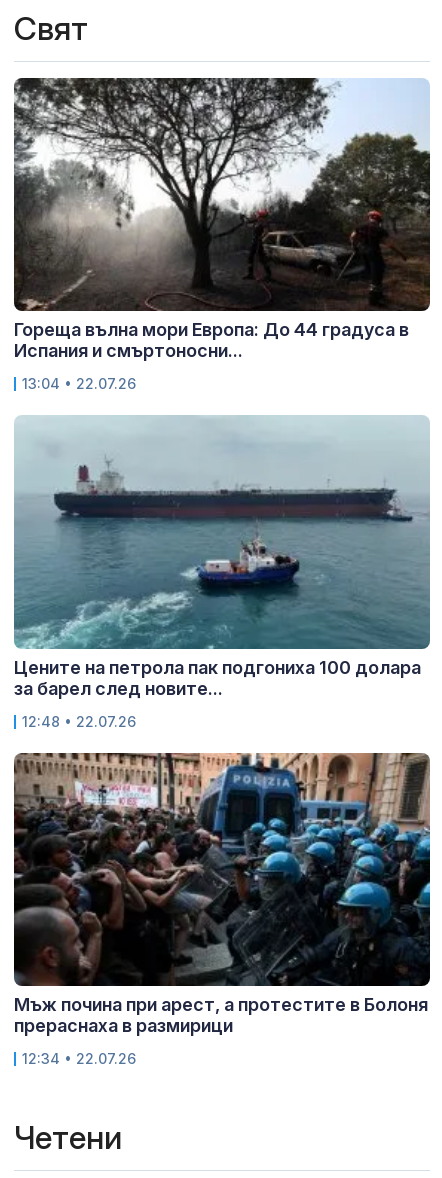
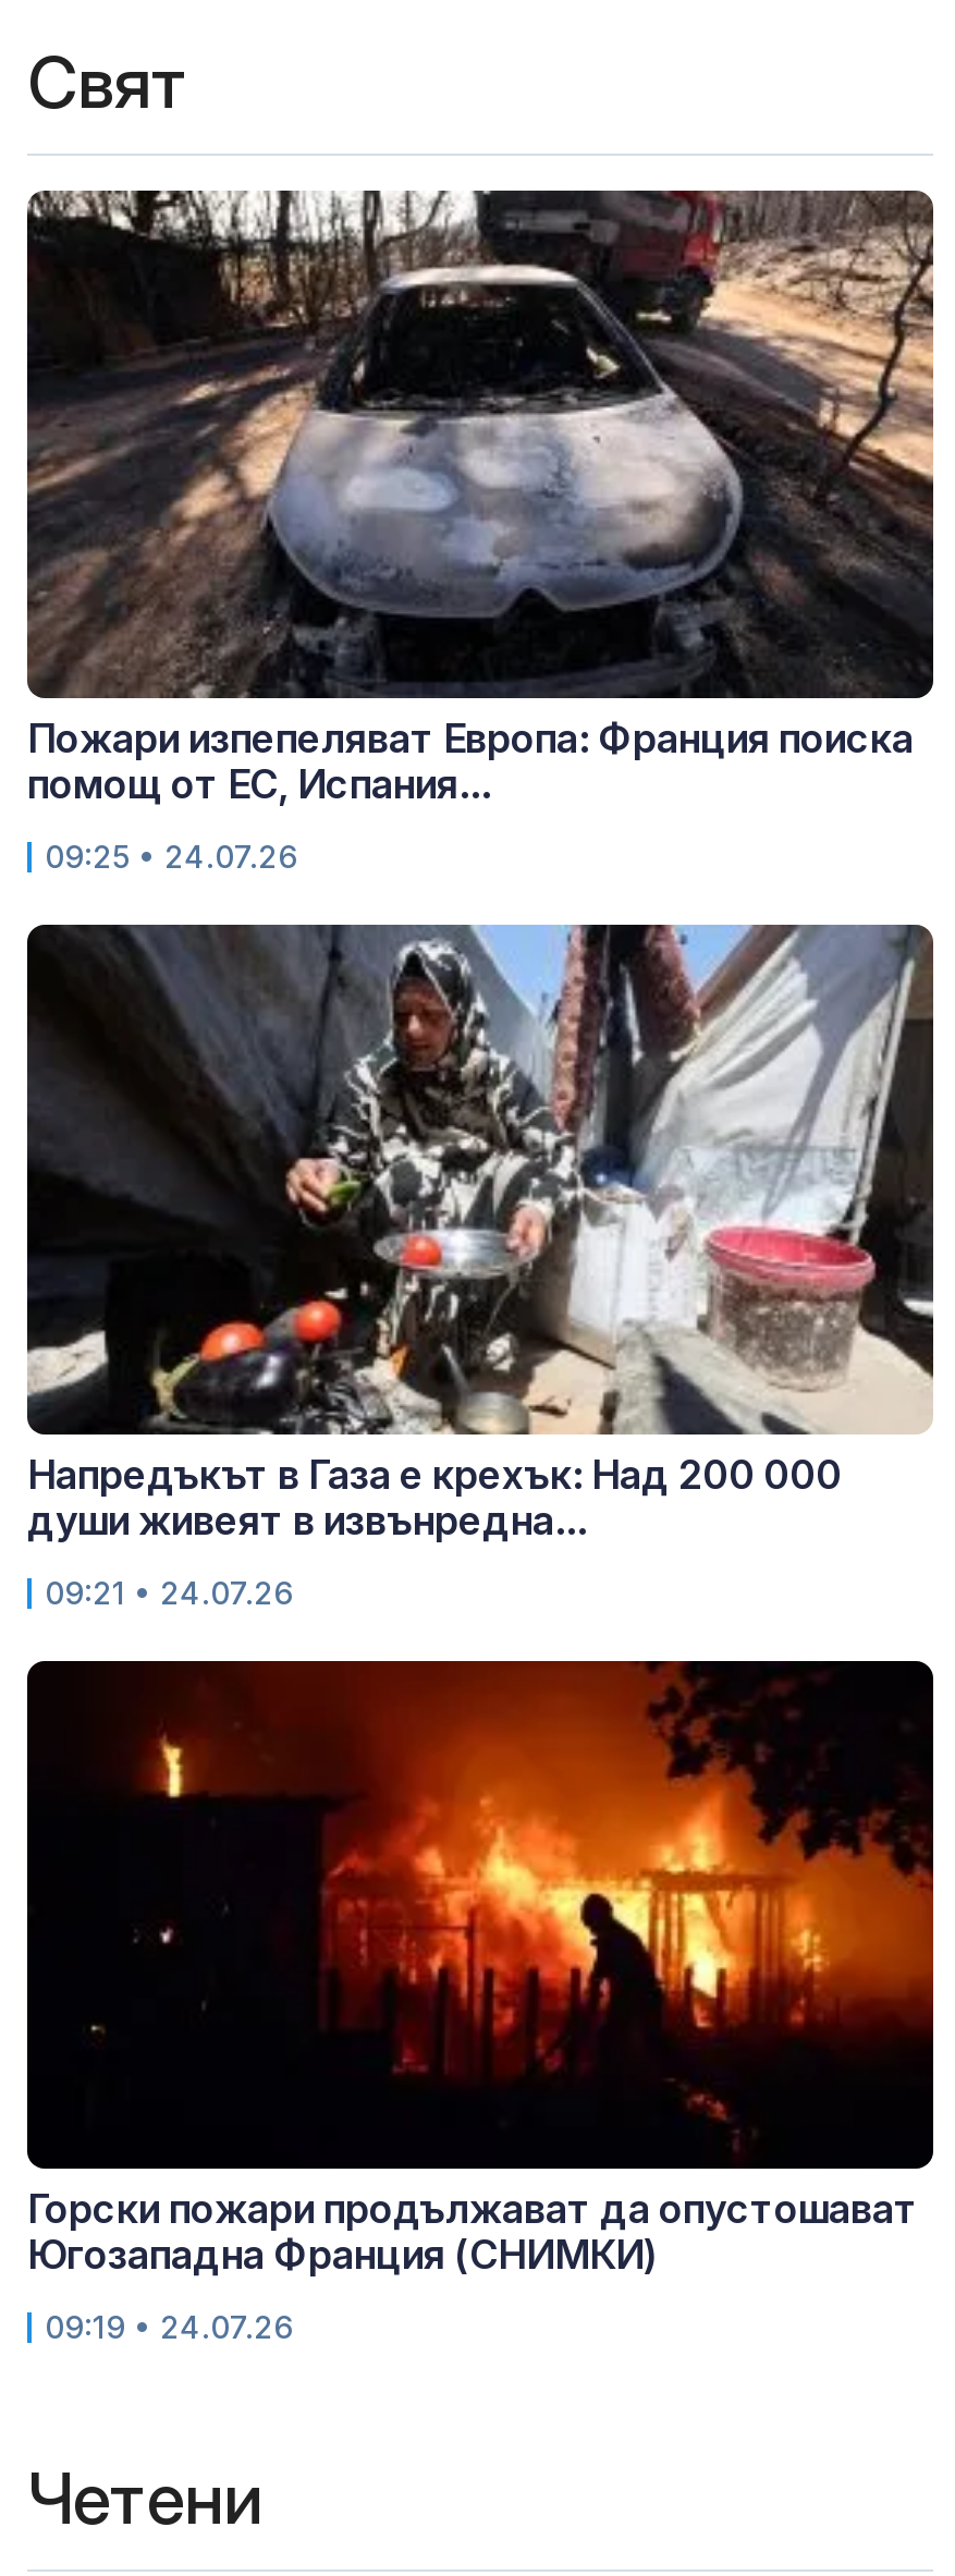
[14,77,431,361] [image] | Гореща вълна мори Европа: До 44 градуса в | Испания и смъртоносни... -> [25,188,935,808] [image] | Пожари изпепеляват Европа: Франция поиска | помощ от ЕС, Испания...
[22,375,136,392] 13:04 • 22.07.26 -> [45,838,297,875] 09:25 • 24.07.26
[13,415,431,698] [image] | Цените на петрола пак подгониха 100 долара | за барел след новите... -> [25,923,935,1542] [image] | Напредъкът в Газа е крехък: Над 200 000 | души живеят в извънредна...
[22,712,136,729] 12:48 • 22.07.26 -> [45,1573,293,1610] 09:21 • 24.07.26
[13,752,431,1036] [image] | Мъж почина при арест, а протестите в Болоня | прераснаха в размирици -> [27,1659,935,2277] [image] | Горски пожари продължават да опустошават | Югозападна Франция (СНИМКИ)
[22,1050,136,1067] 12:34 • 22.07.26 -> [45,2308,293,2345] 09:19 • 24.07.26

